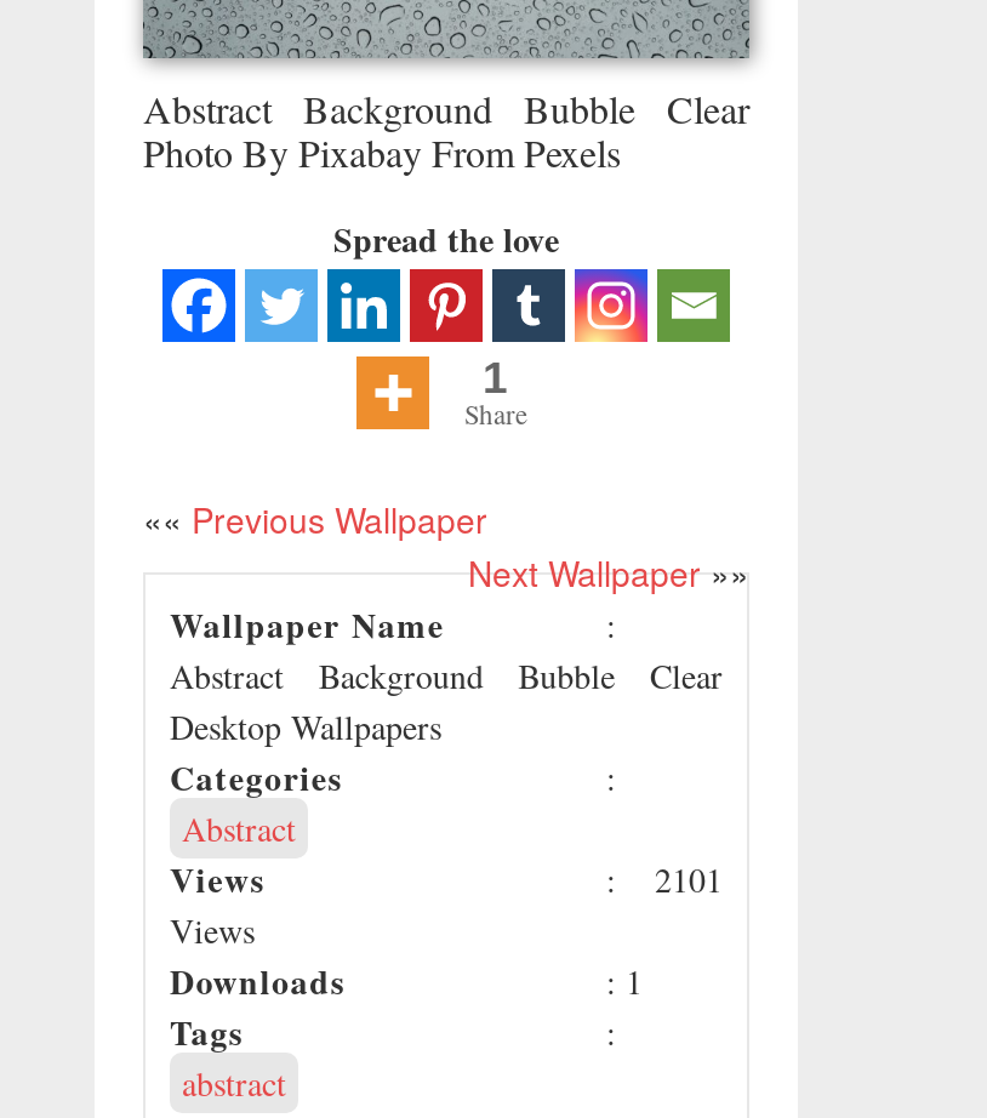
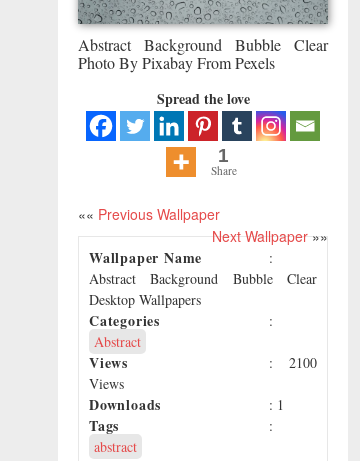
[606,857,723,903] : 2101 -> [269,353,317,372] : 2100

